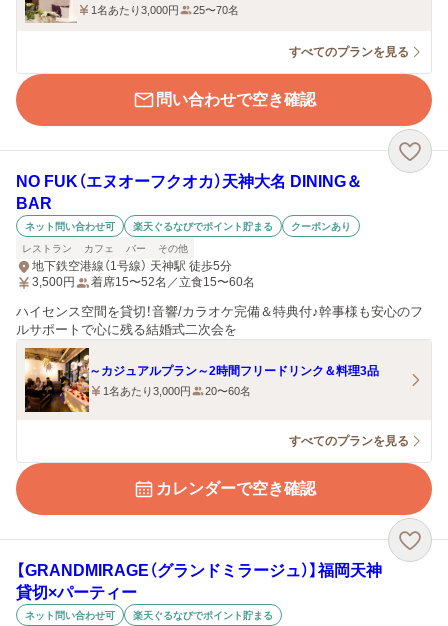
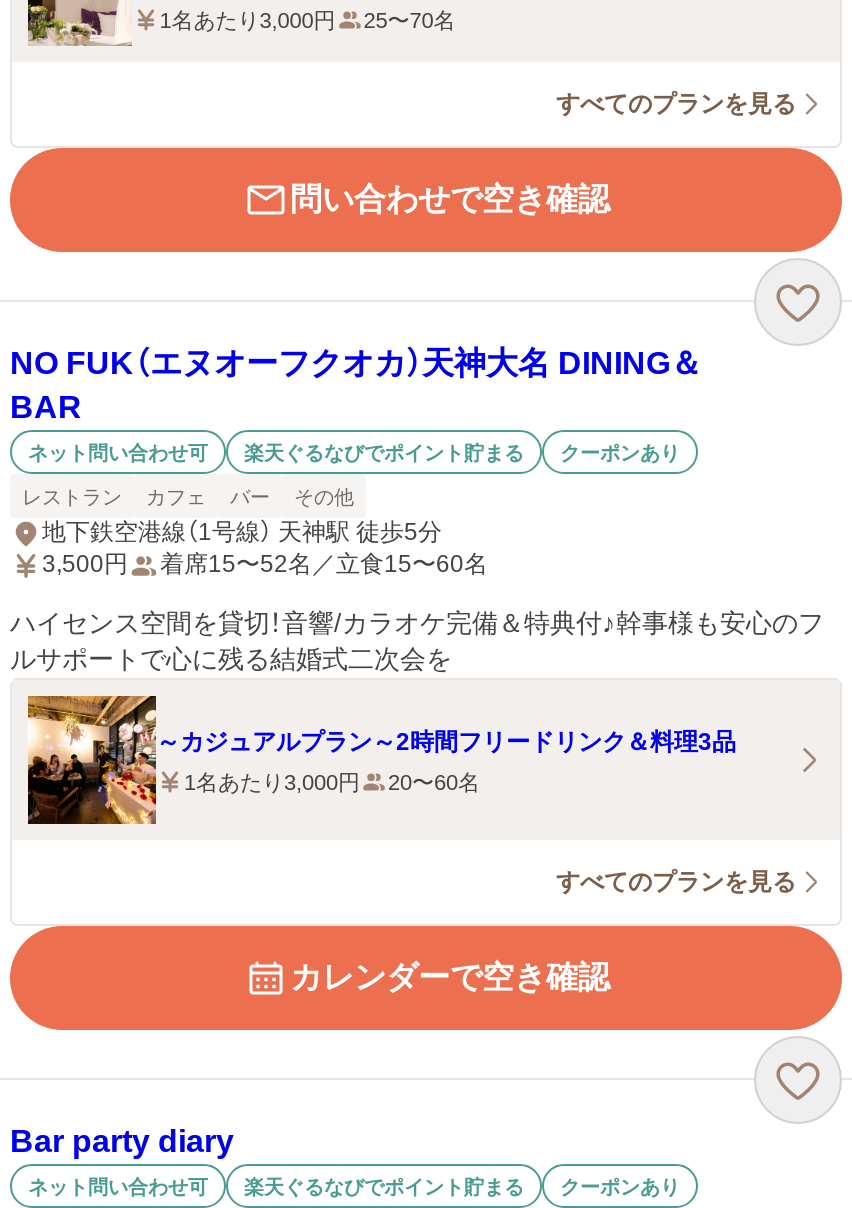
[16,562,382,601] 【GRANDMIRAGE（グランドミラージュ）】福岡天神 | 貸切×パーティー -> [10,1124,234,1158] Bar party diary
none -> [560,1175,680,1197] クーポンあり

